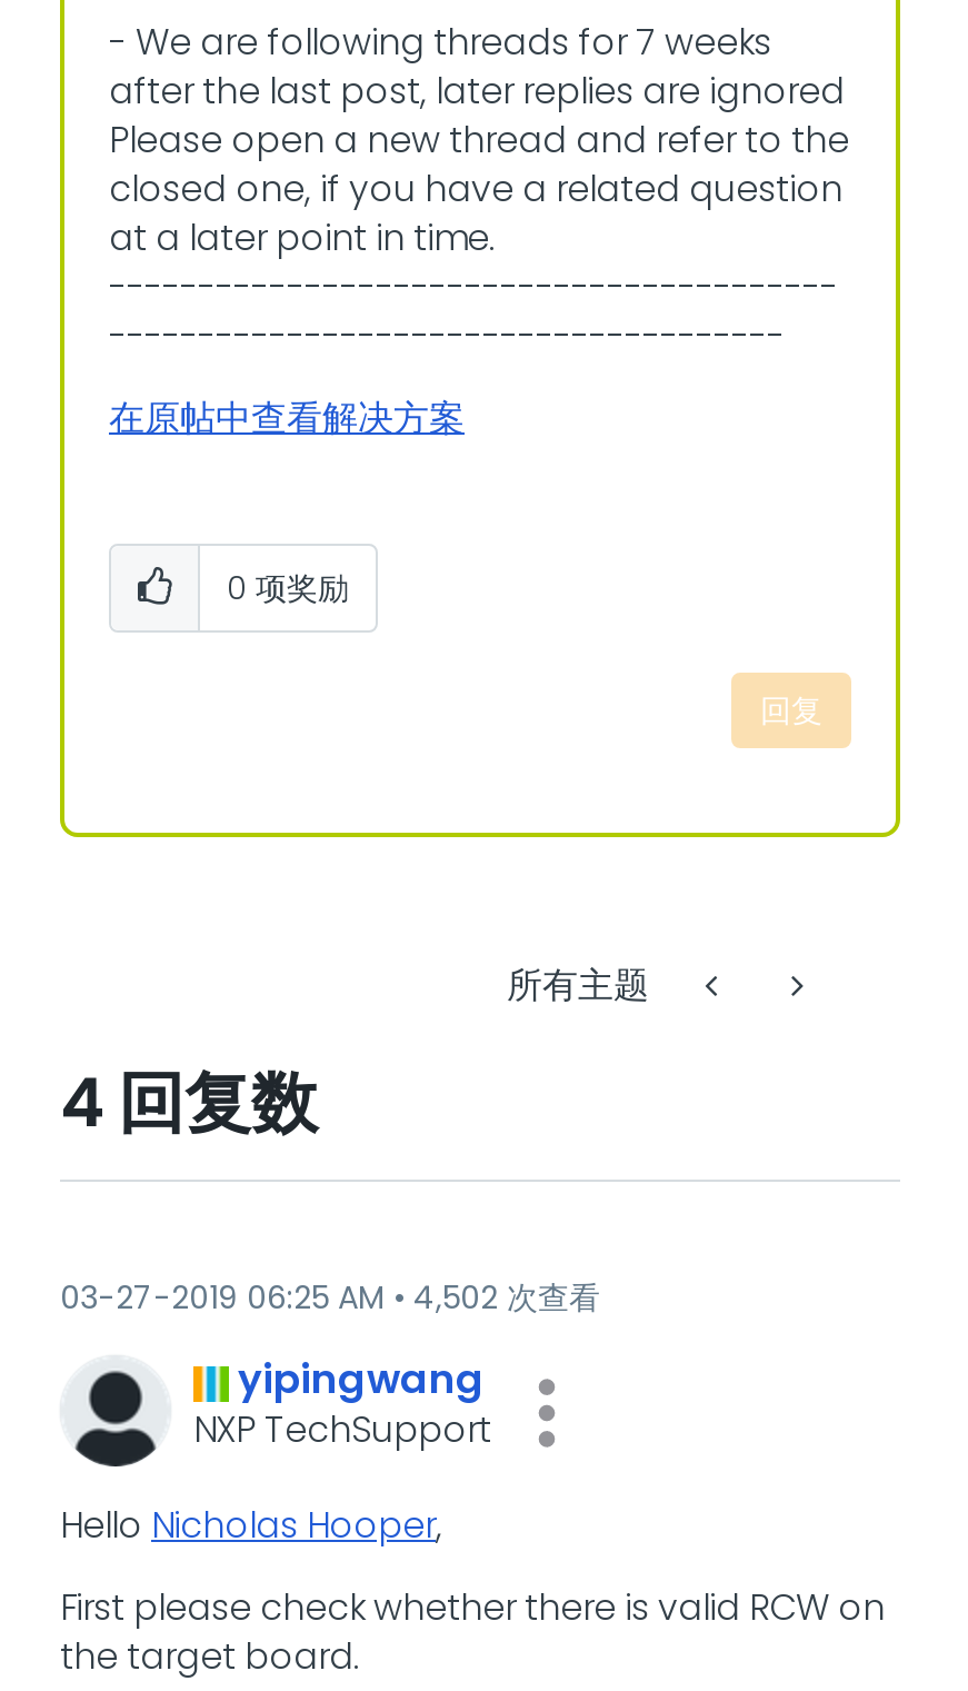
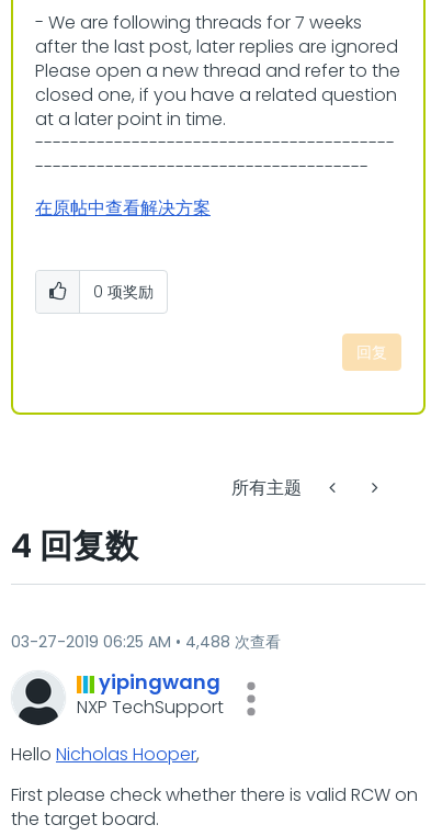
[60,1275,600,1320] 03-27-2019 06:25 AM 4,502 次查看 -> [11,631,281,653] 03-27-2019 06:25 AM 4,488 次查看

